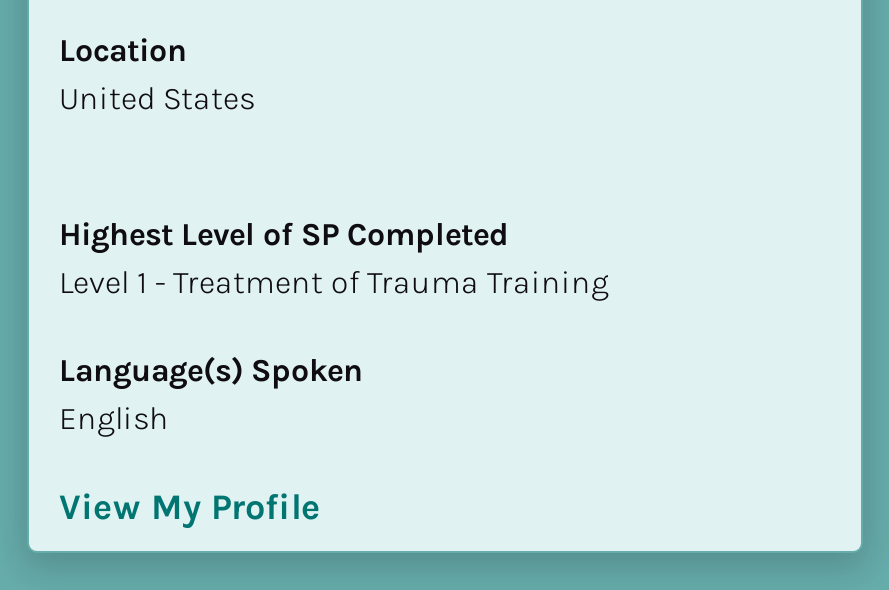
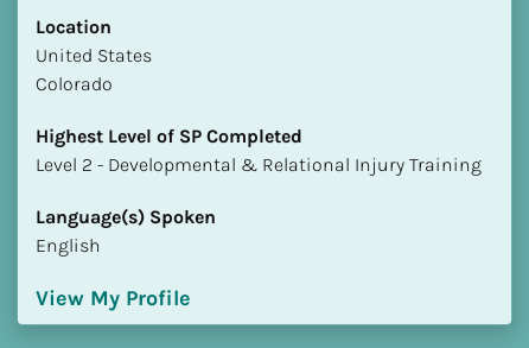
none -> [36,72,113,95] Colorado
[59,263,609,301] Level 1 - Treatment of Trauma Training -> [36,153,482,176] Level 2 - Developmental & Relational Injury Training

